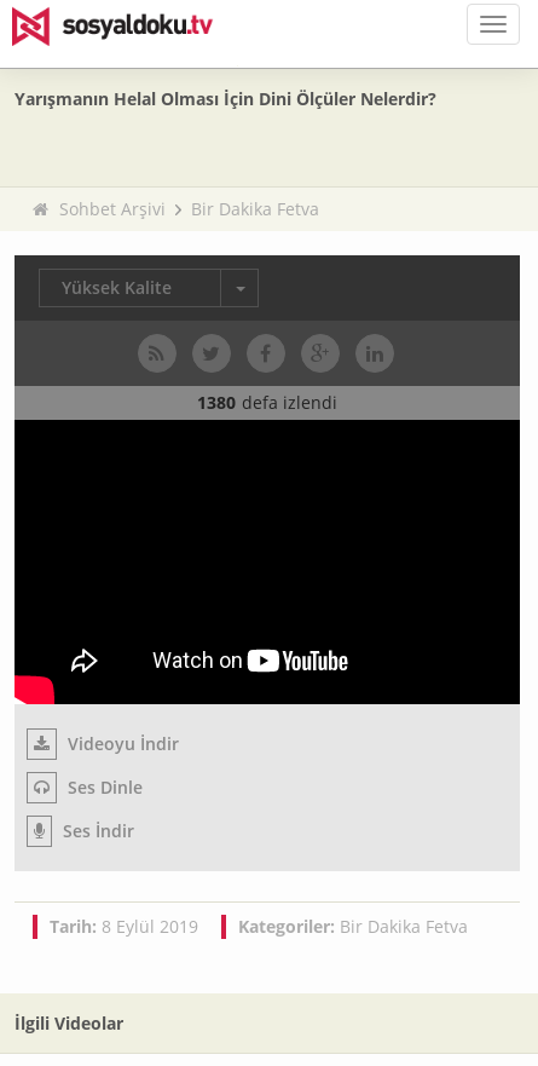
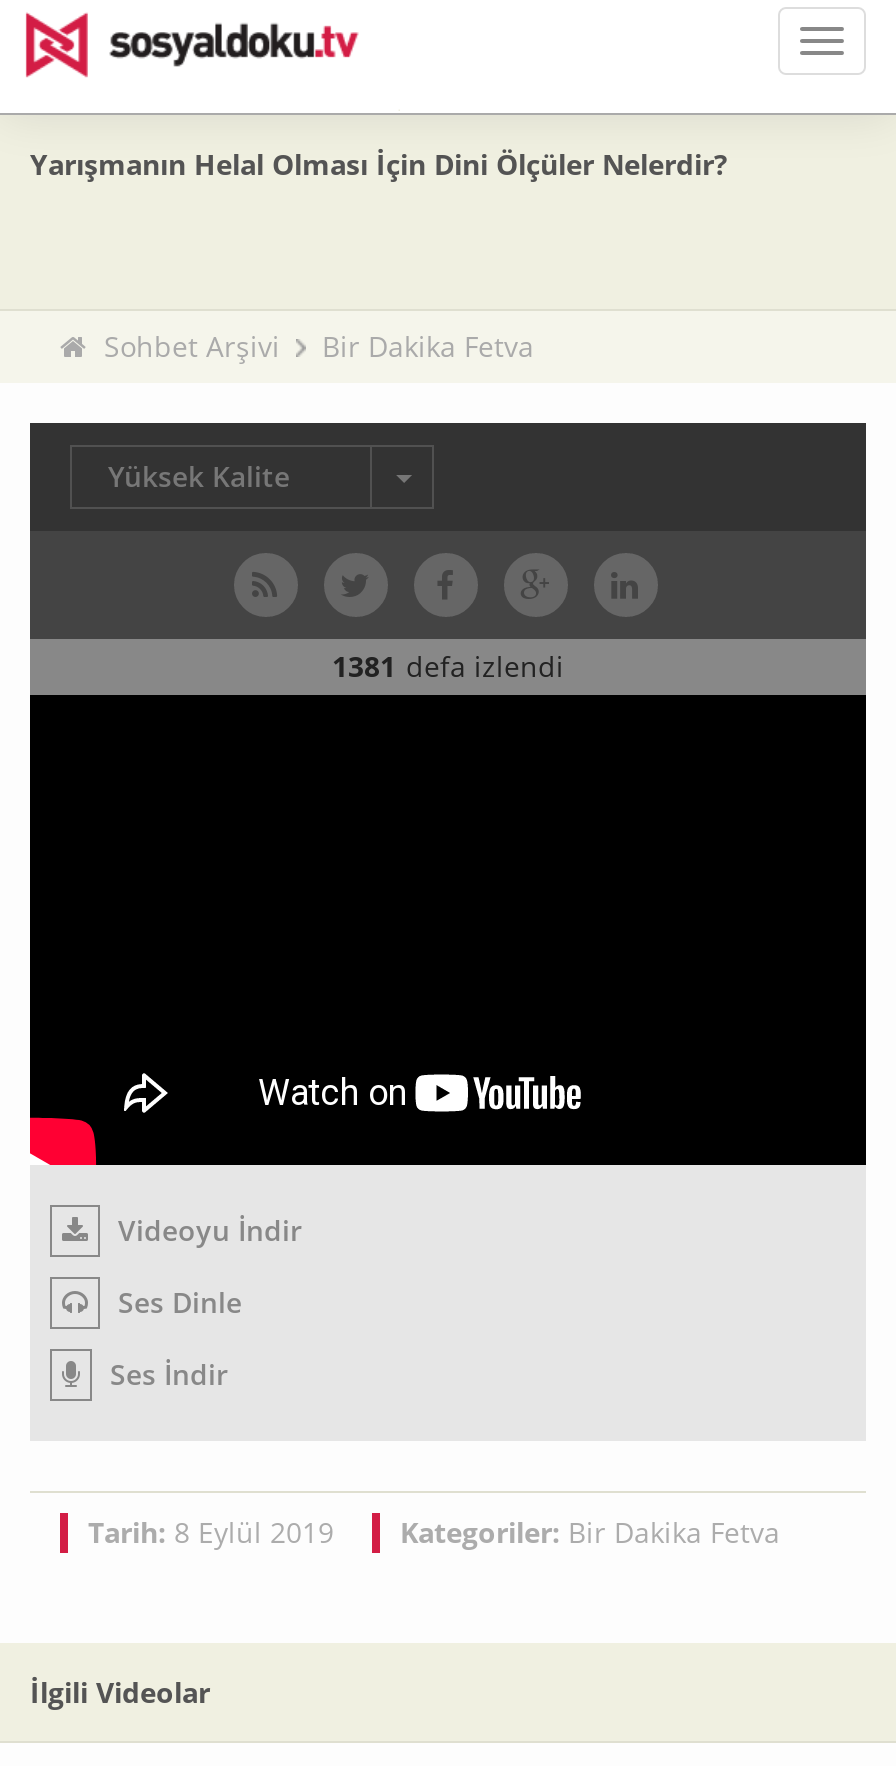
[197,391,337,414] 1380 defa izlendi -> [332,647,564,685] 1381 defa izlendi

